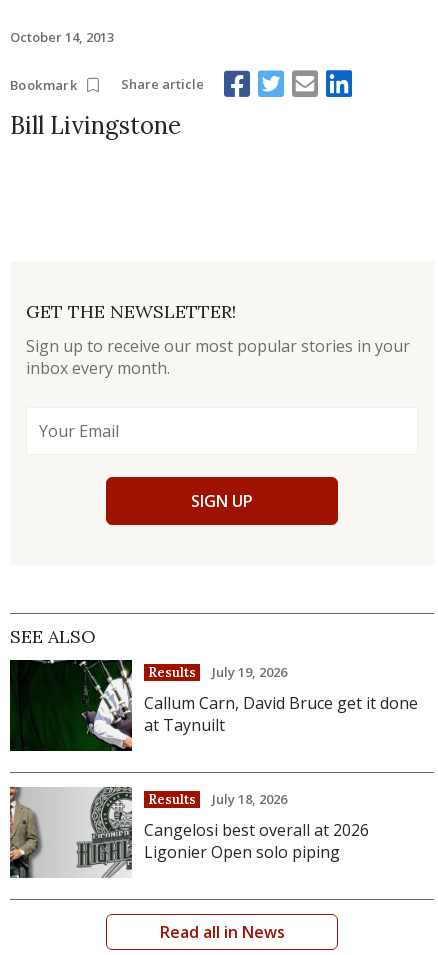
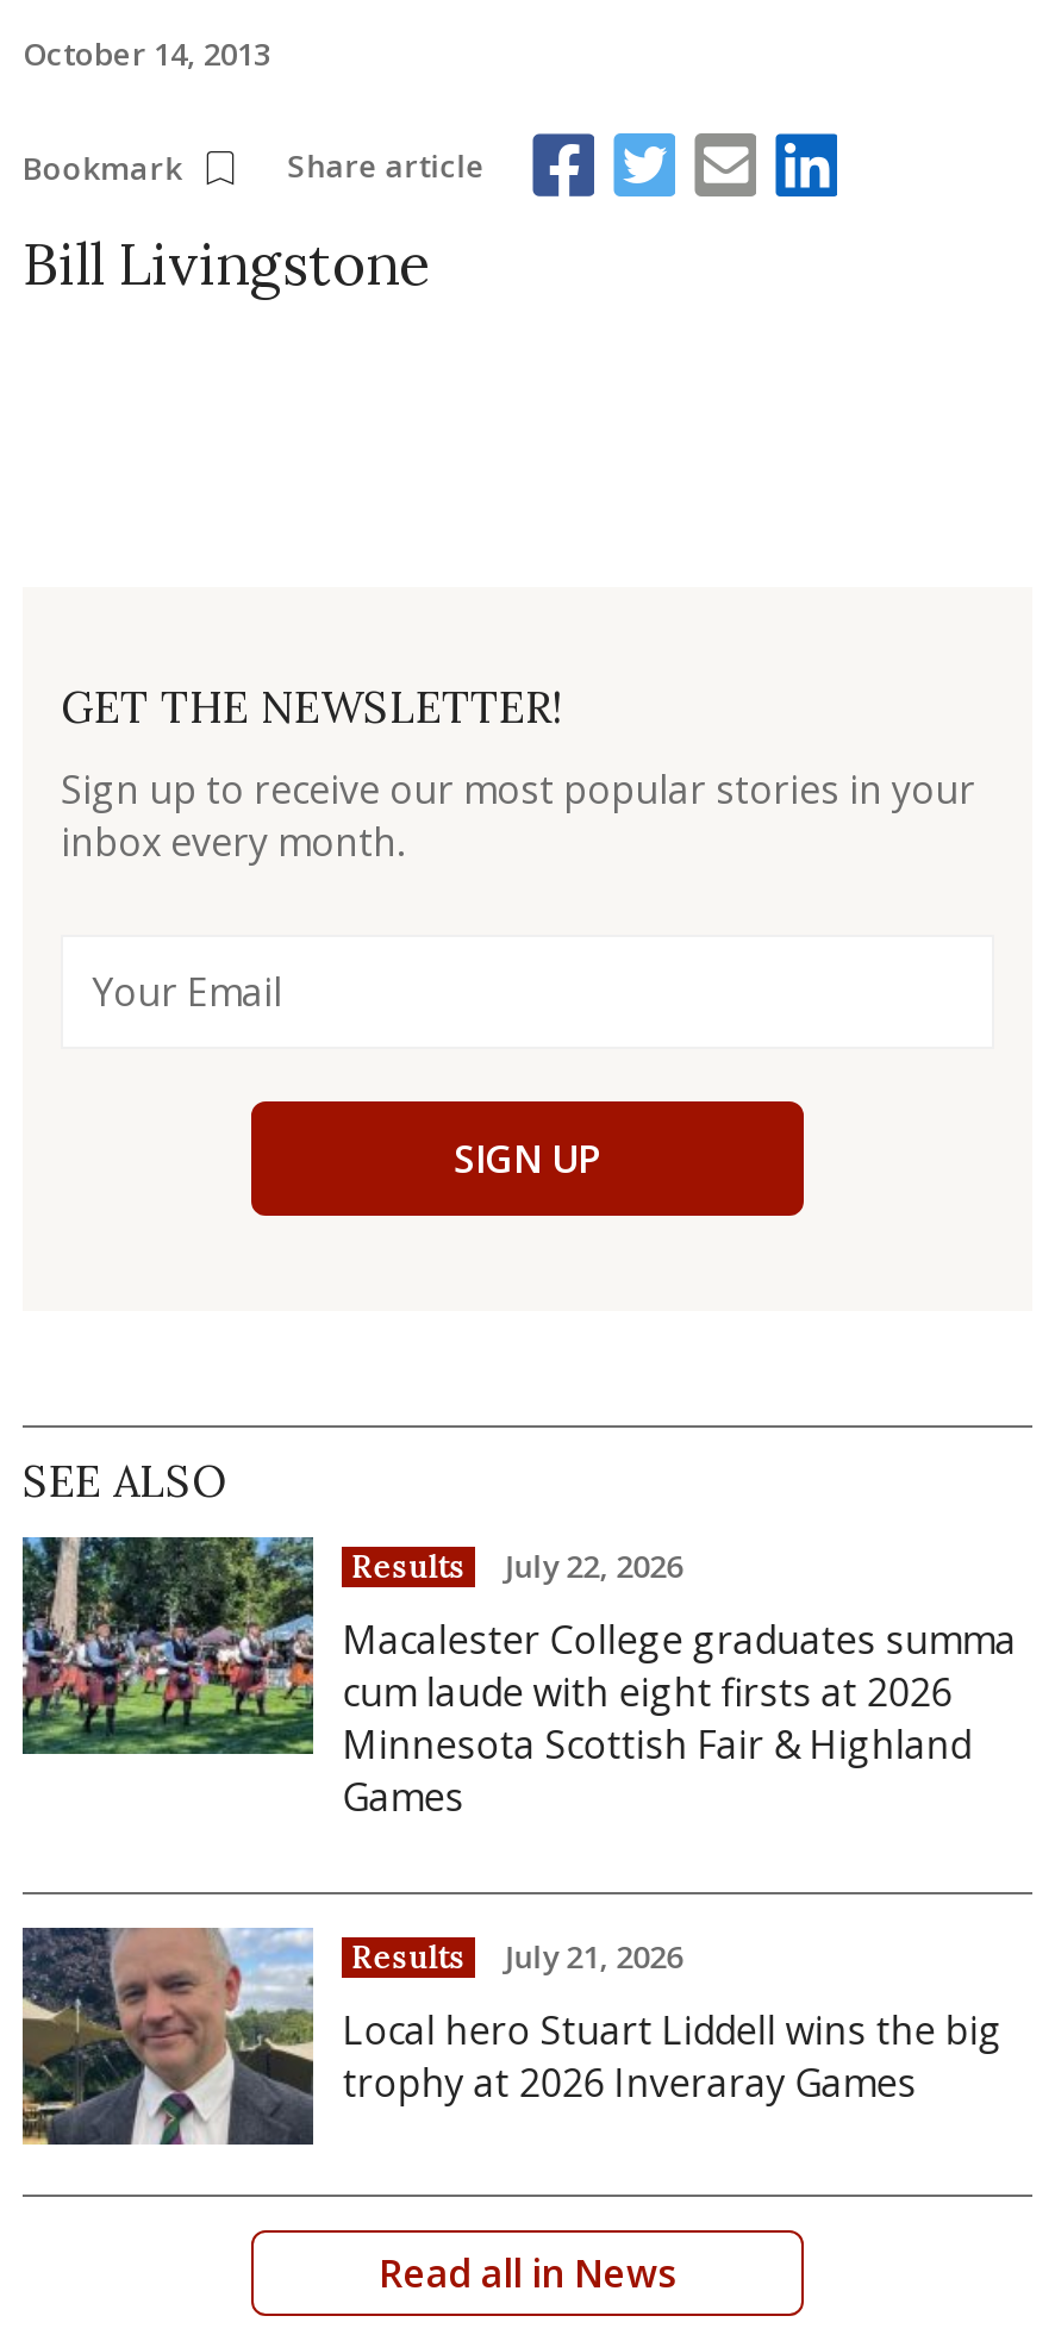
[9,659,418,752] [image] | Callum Carn, David Bruce get it done | at Taynuilt -> [20,1535,1016,1824] [image] | Macalester College graduates summa | cum laude with eight firsts at 2026 | Minnesota Scottish Fair & Highland | Games
[148,663,287,681] Results July 19, 2026 -> [352,1545,683,1588] Results July 22, 2026
[9,786,369,879] [image] | Cangelosi best overall at 2026 | Ligonier Open solo piping -> [20,1928,1002,2147] [image] | Local hero Stuart Liddell wins the big | trophy at 2026 Inveraray Games
[148,790,287,808] Results July 18, 2026 -> [352,1936,683,1979] Results July 21, 2026

